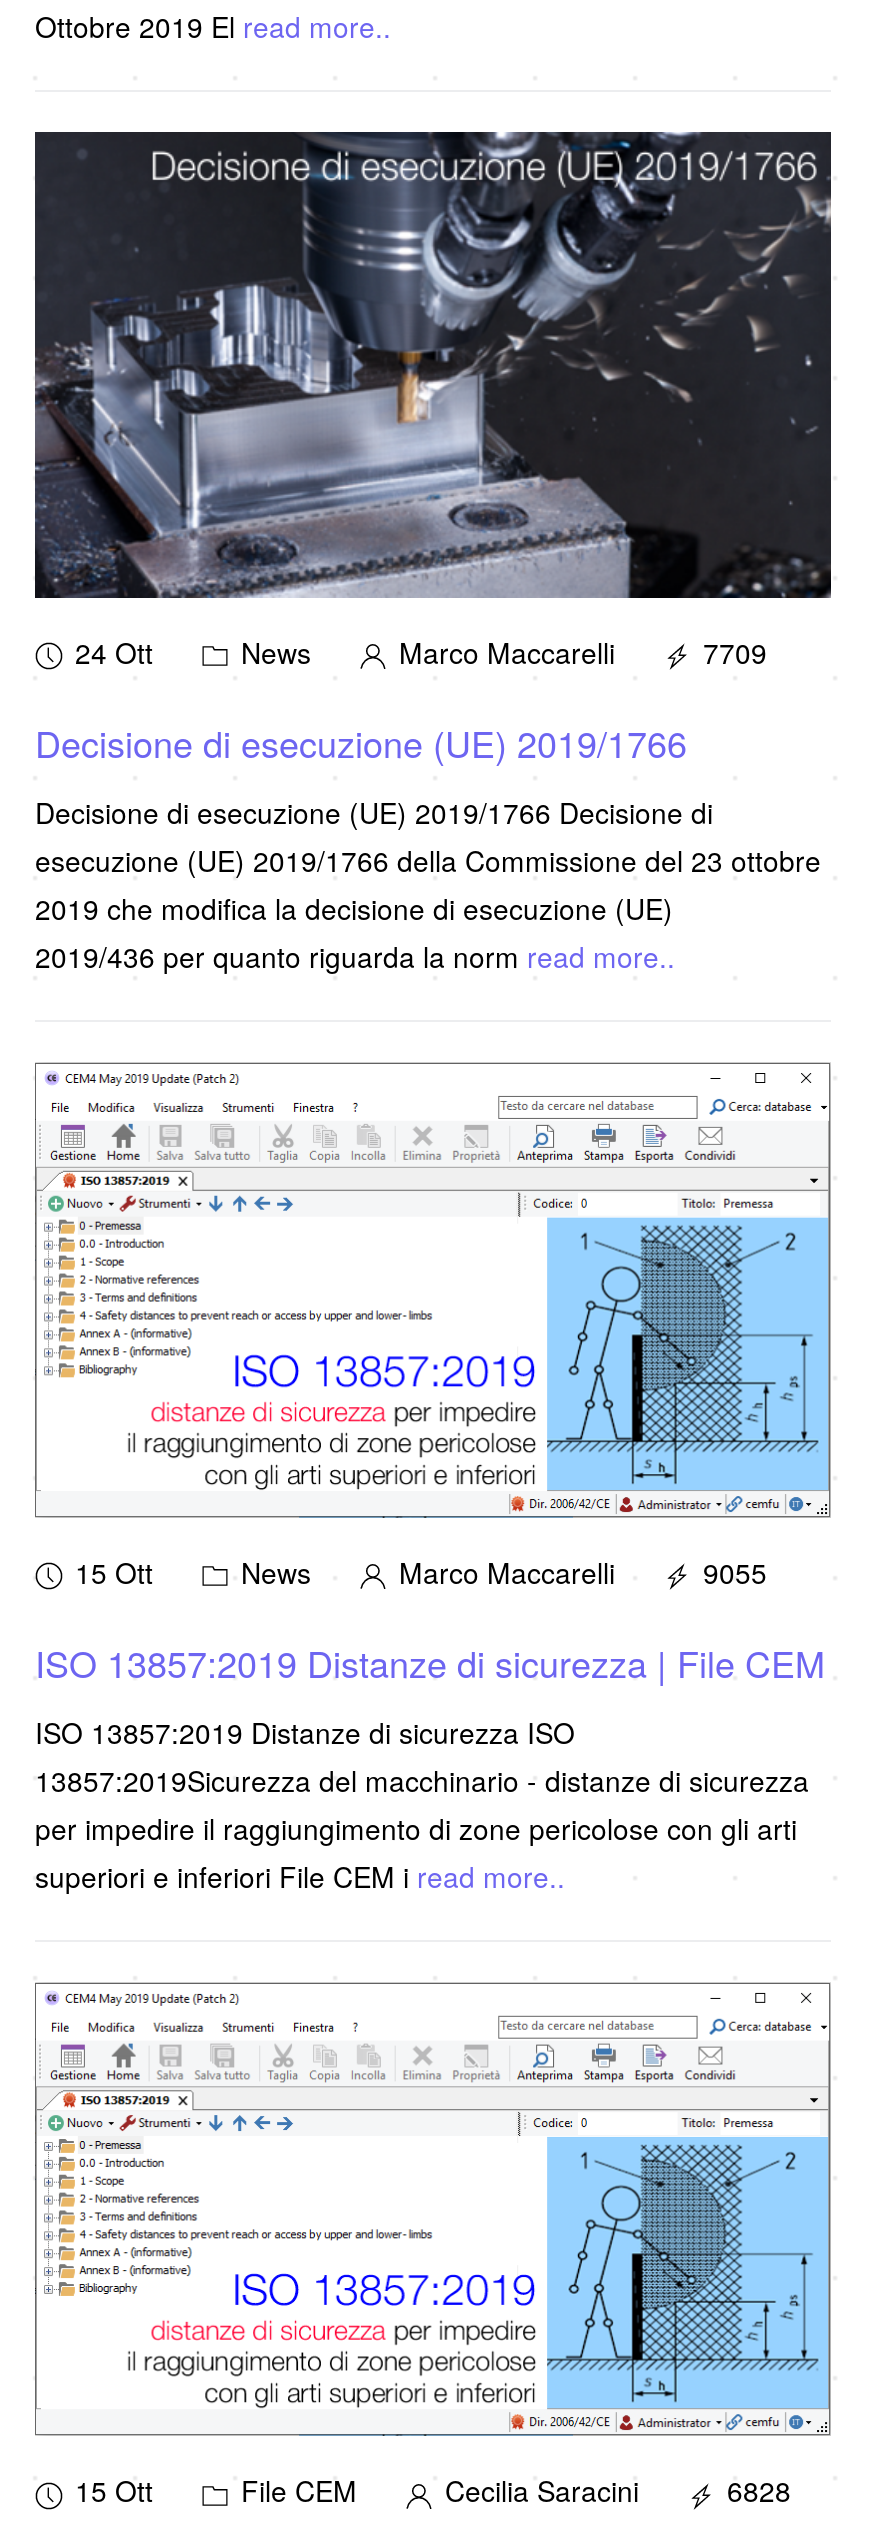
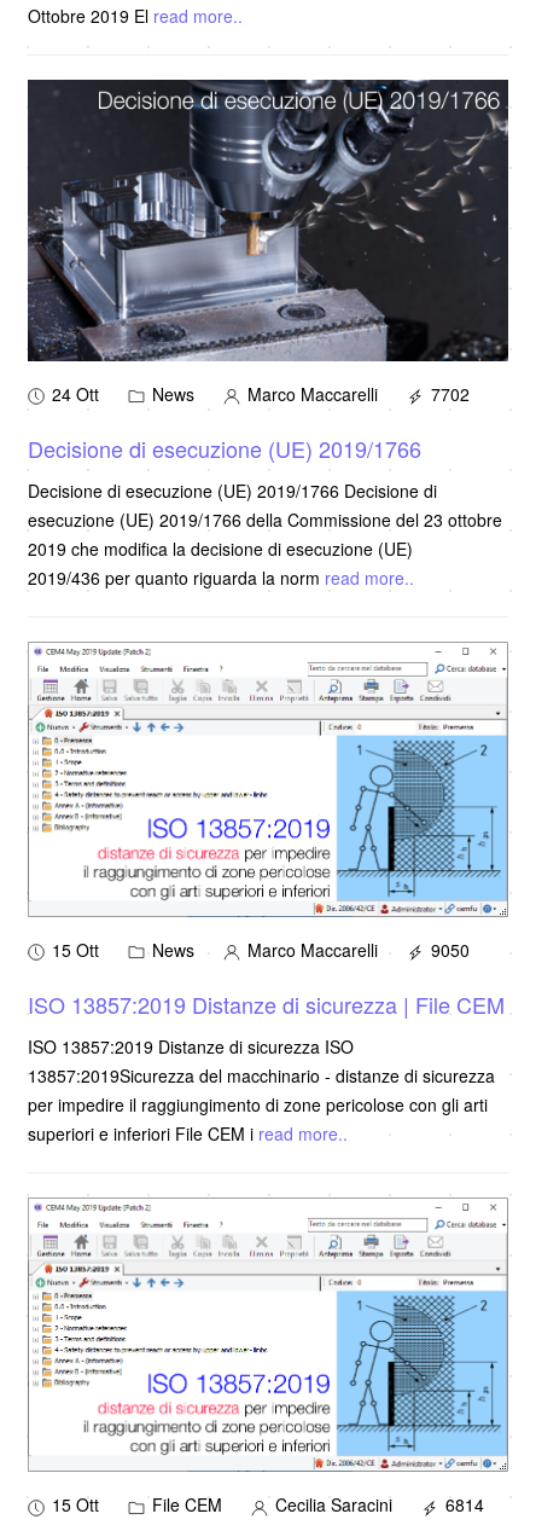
[75,632,767,672] 24 Ott News Marco Maccarelli 7709 -> [52,382,470,406] 24 Ott News Marco Maccarelli 7702
[75,1551,767,1591] 15 Ott News Marco Maccarelli 9055 -> [52,937,470,961] 15 Ott News Marco Maccarelli 9050
[75,2470,791,2510] 15 Ott File CEM Cecilia Saracini 6828 -> [52,1493,484,1517] 15 Ott File CEM Cecilia Saracini 6814

